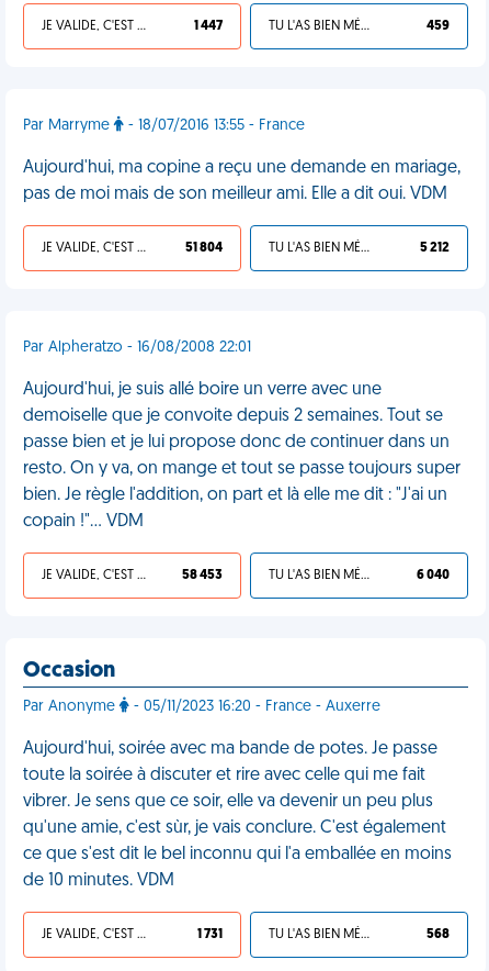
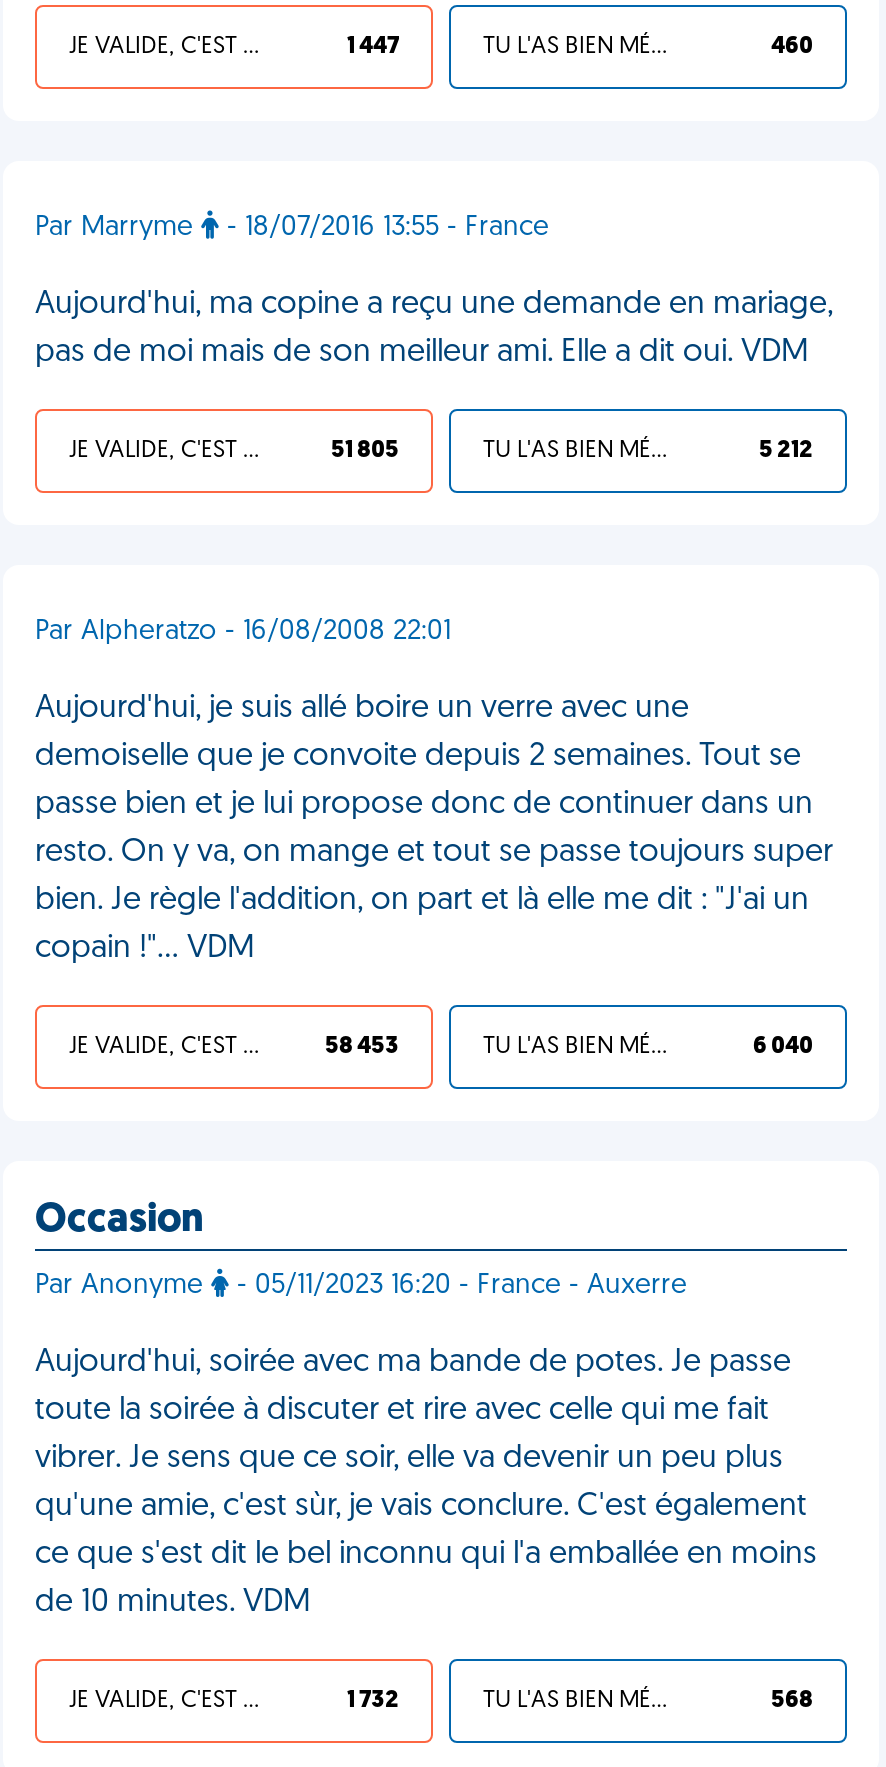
[427,20,450,33] 459 -> [771,35,813,59] 460
[185,242,223,255] 51 804 -> [331,439,399,463] 51 805
[197,928,223,941] 1 731 -> [347,1689,399,1713] 1 732

